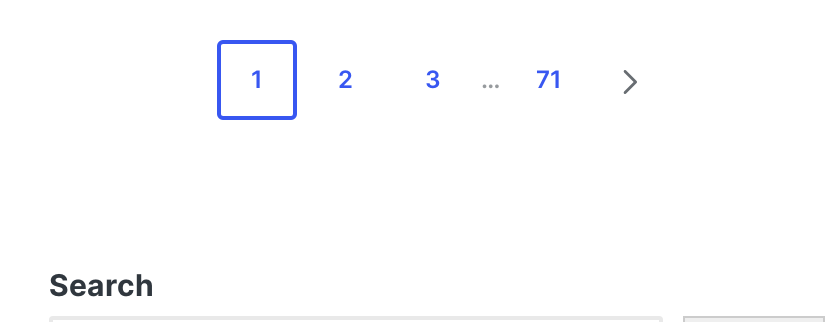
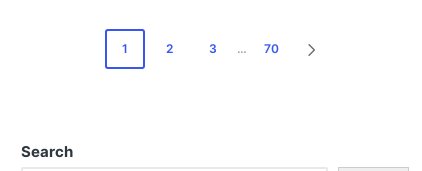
[536,64,562,94] 71 -> [263,41,278,56] 70

